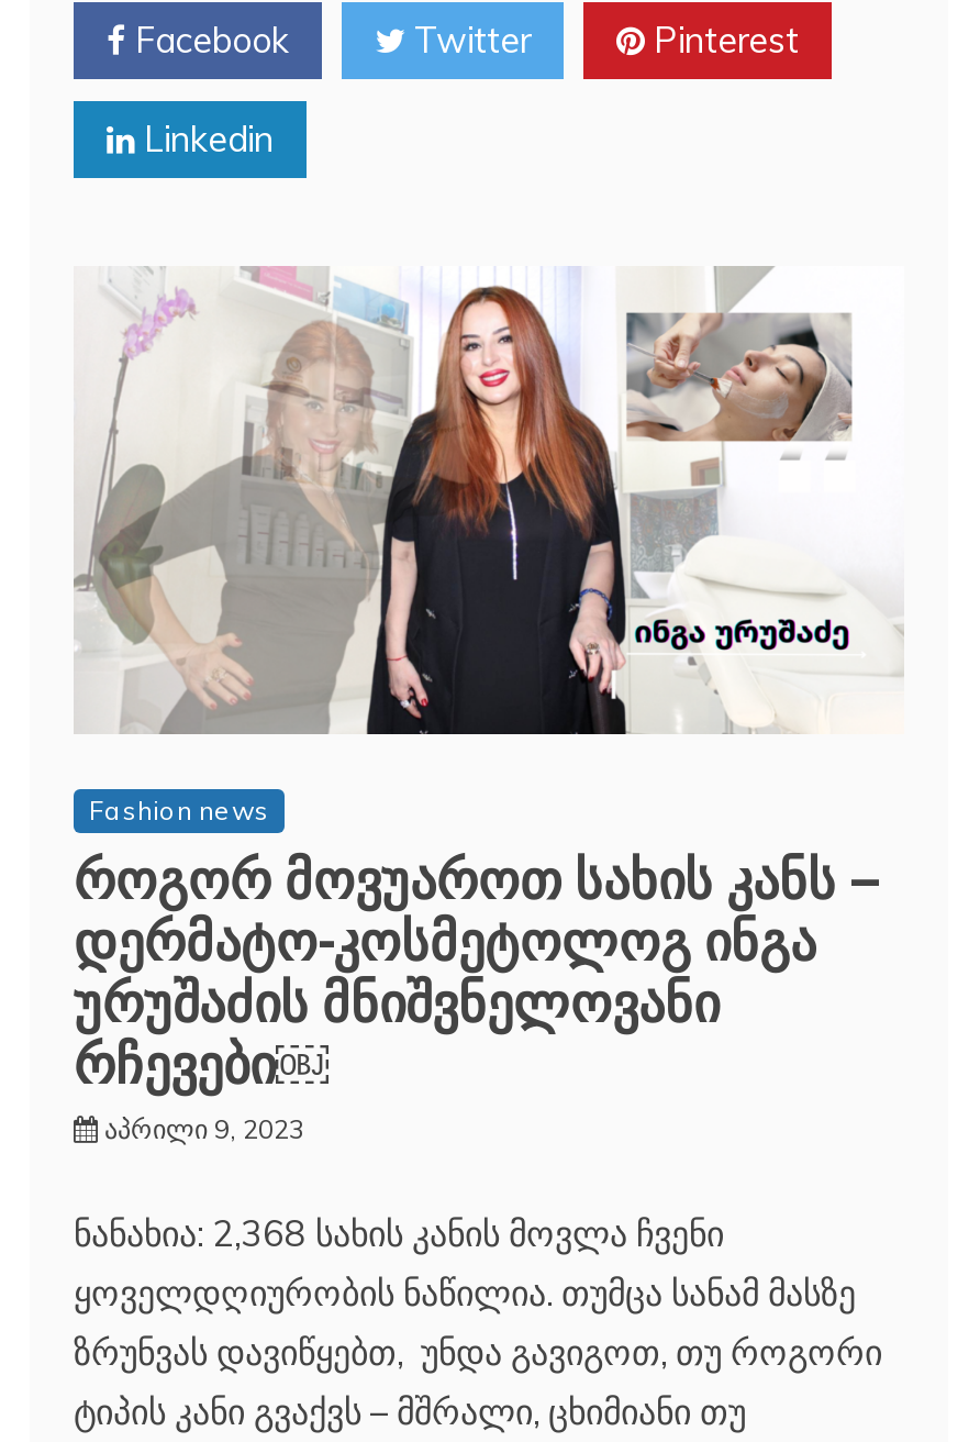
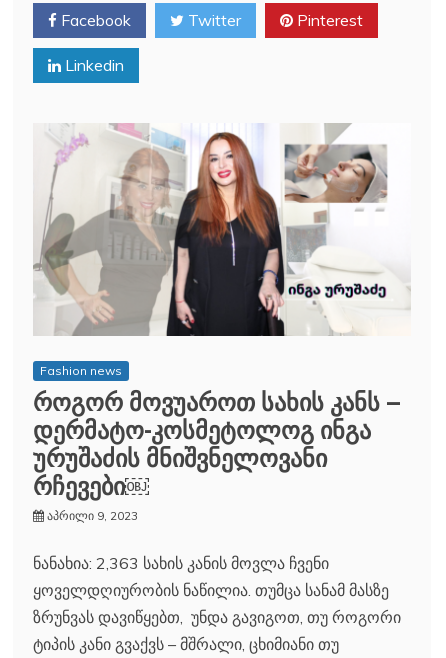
[74,1210,724,1254] ნანახია: 2,368 სახის კანის მოვლა ჩვენი -> [33,553,329,573] ნანახია: 2,363 სახის კანის მოვლა ჩვენი

